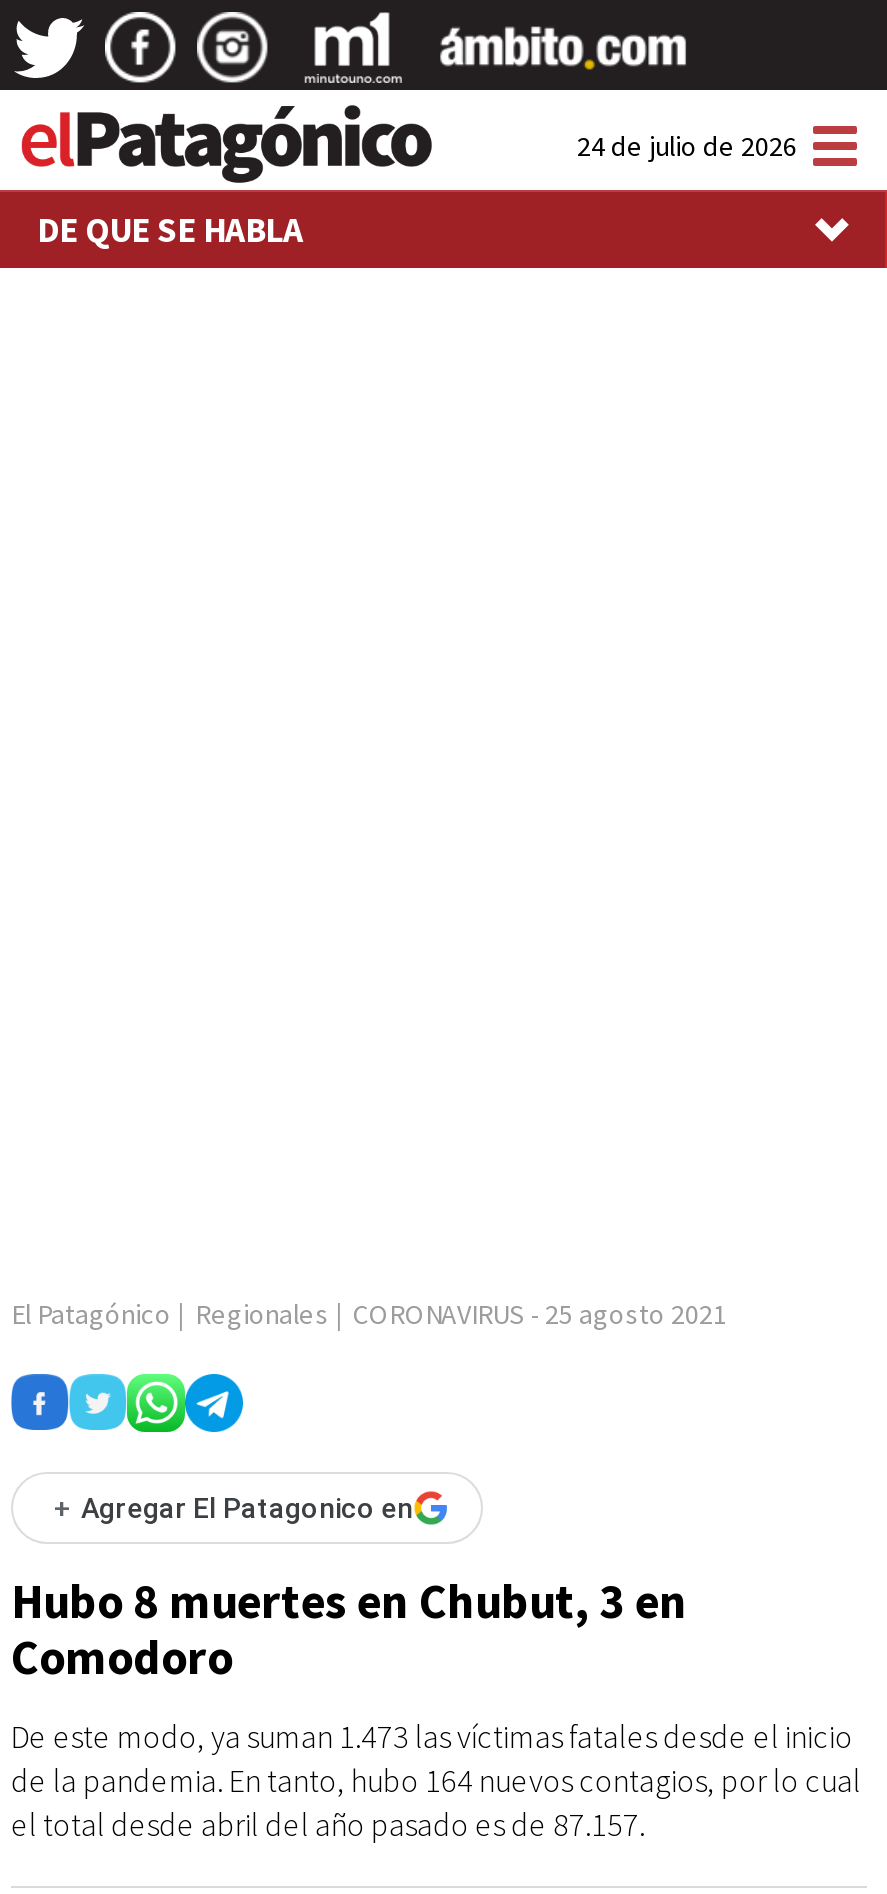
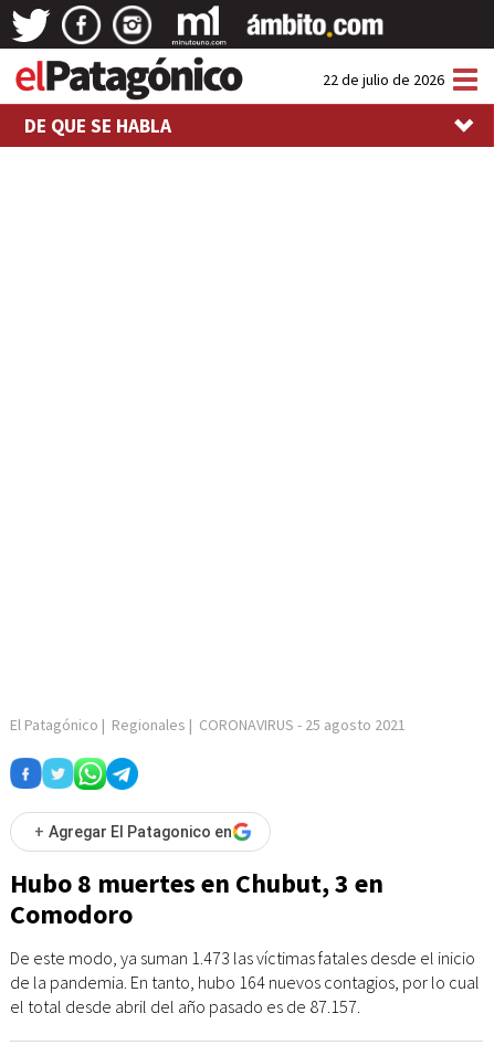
[577,128,797,164] 24 de julio de 2026 -> [323,70,444,89] 22 de julio de 2026

